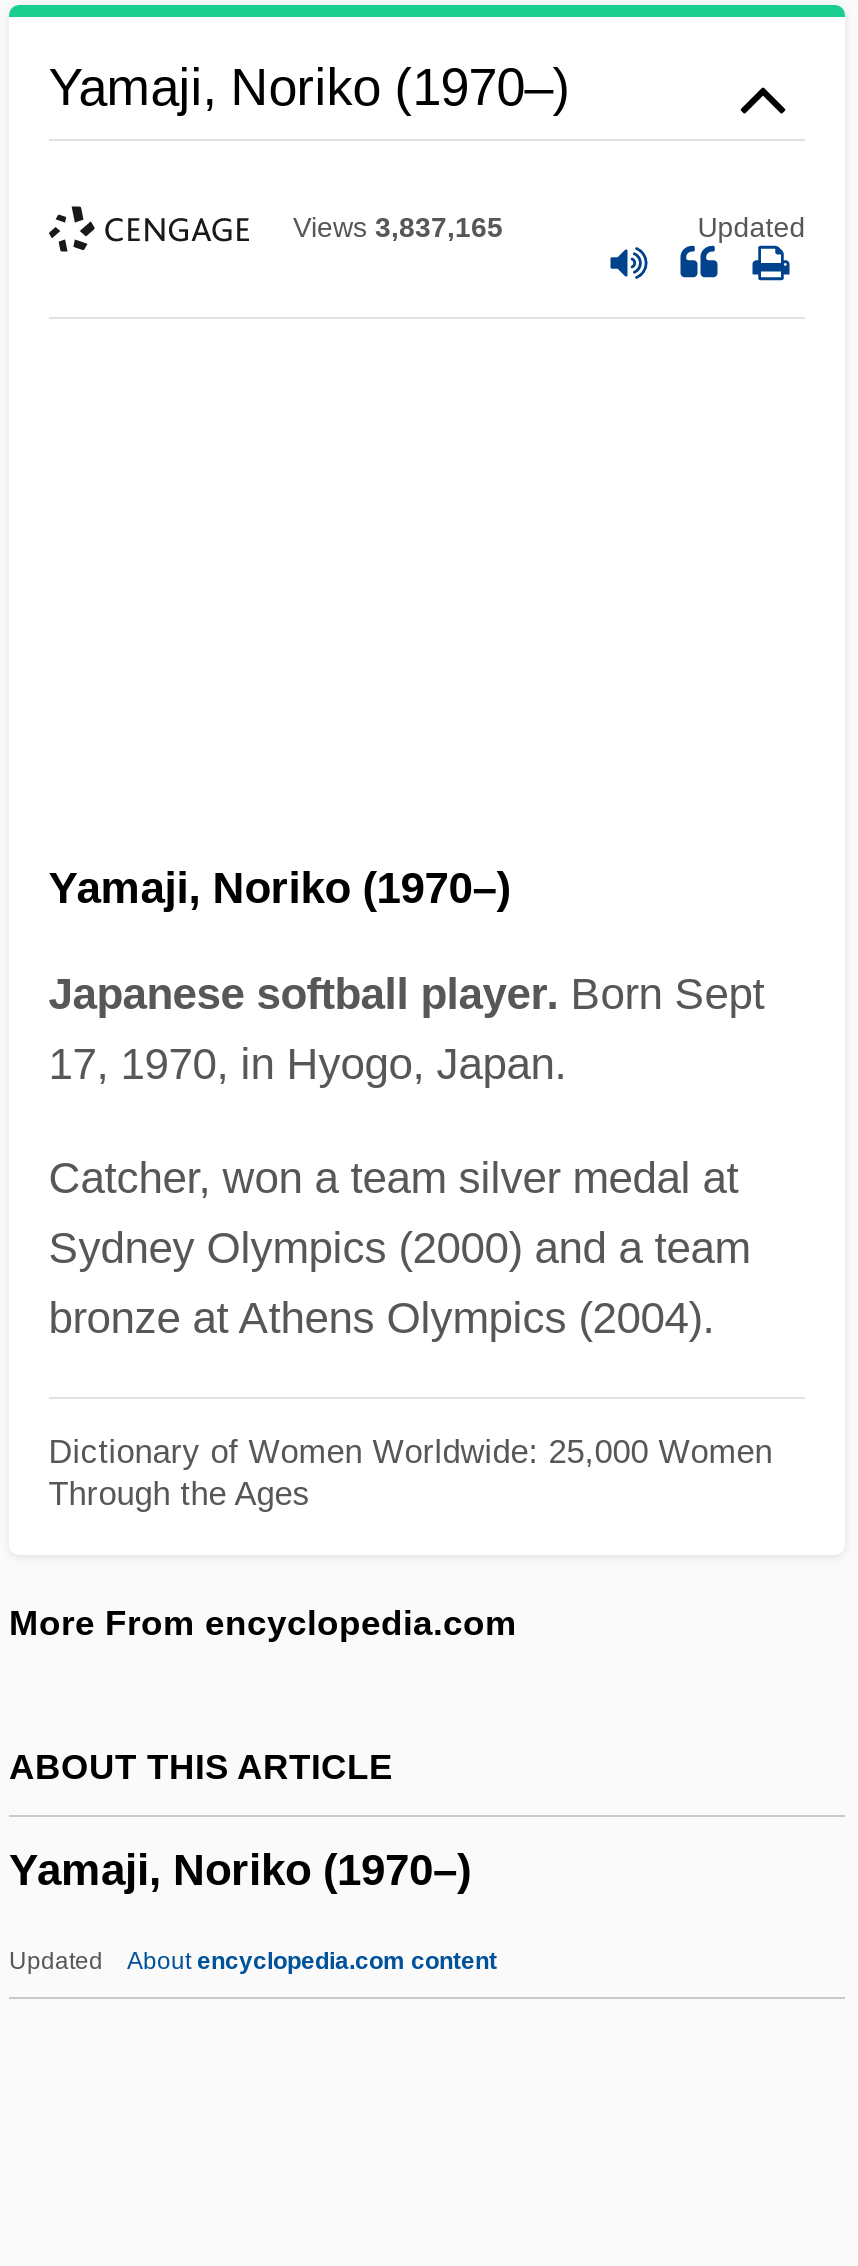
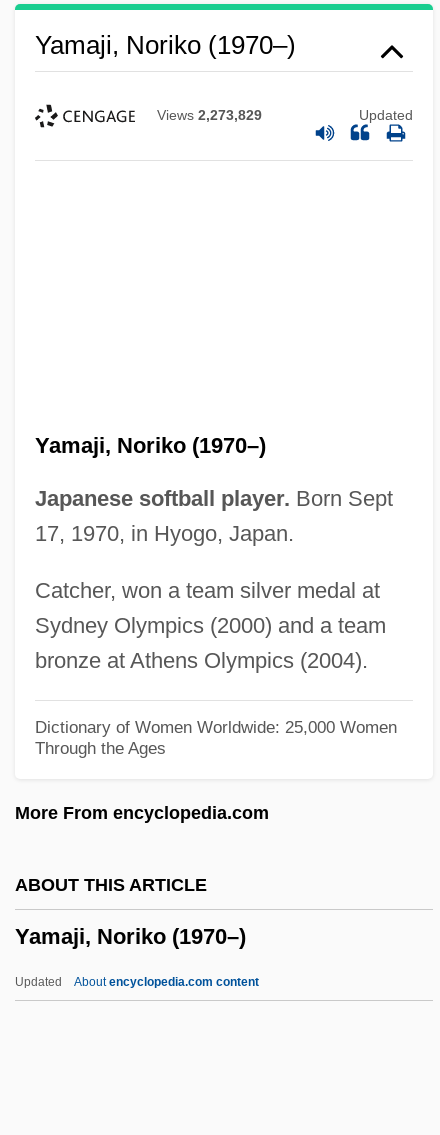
[293,212,503,244] Views 3,837,165 -> [157,107,262,123] Views 2,273,829

